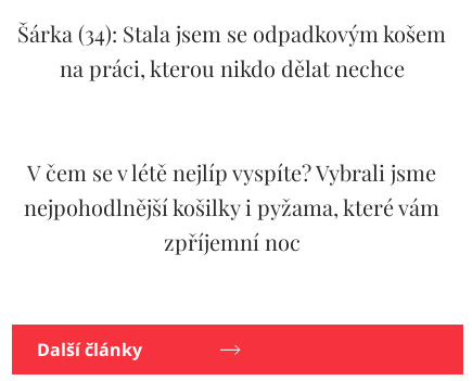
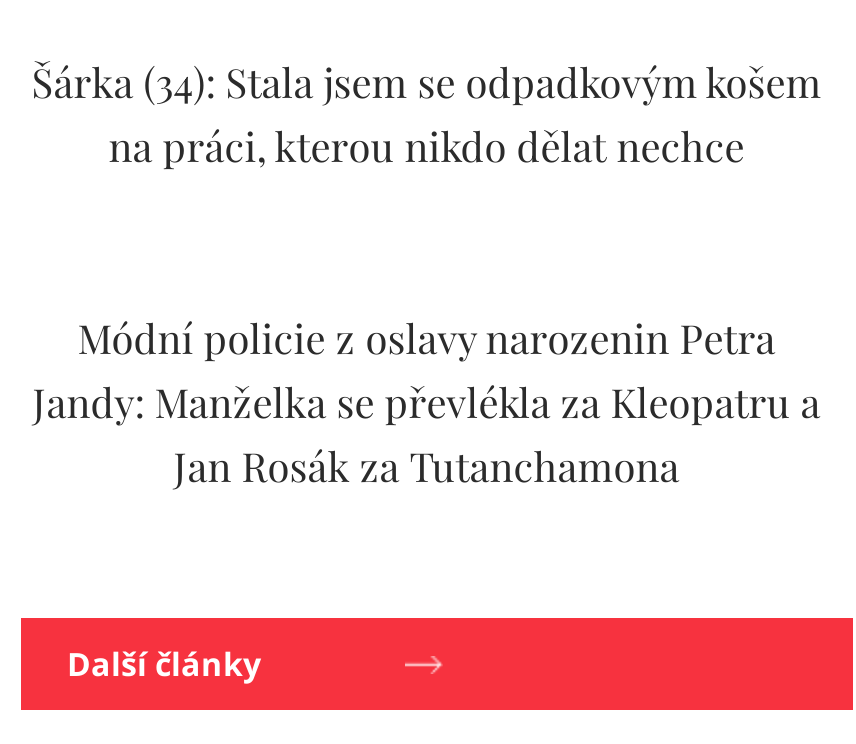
[24,157,440,256] V čem se v létě nejlíp vyspíte? Vybrali jsme | nejpohodlnější košilky i pyžama, které vám | zpříjemní noc -> [33,310,821,492] Módní policie z oslavy narozenin Petra | Jandy: Manželka se převlékla za Kleopatru a | Jan Rosák za Tutanchamona

